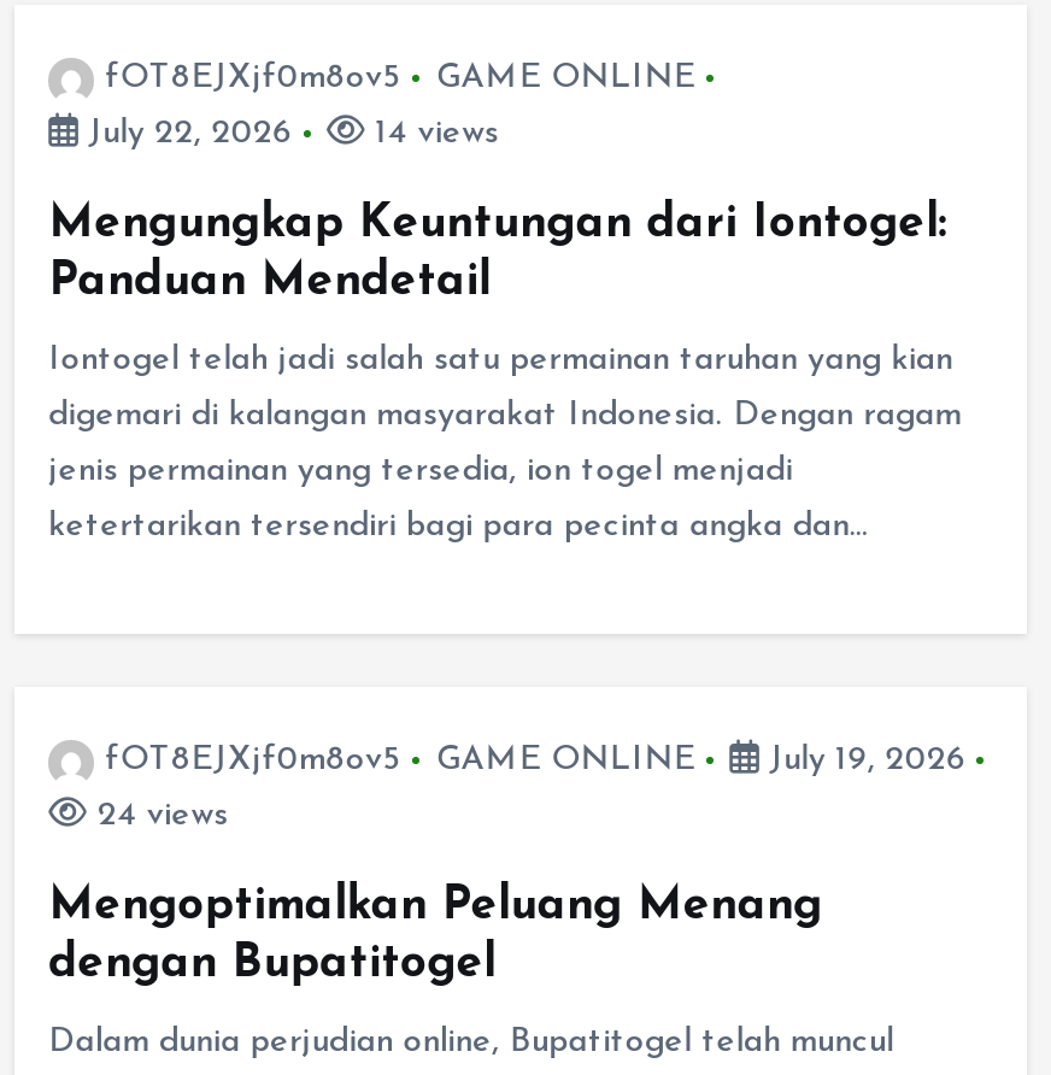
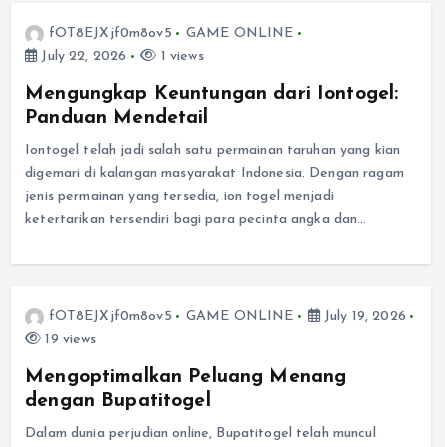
[365,116,499,152] 14 views -> [157,49,204,64] 1 views
[88,798,228,834] 24 views -> [41,332,97,347] 19 views

